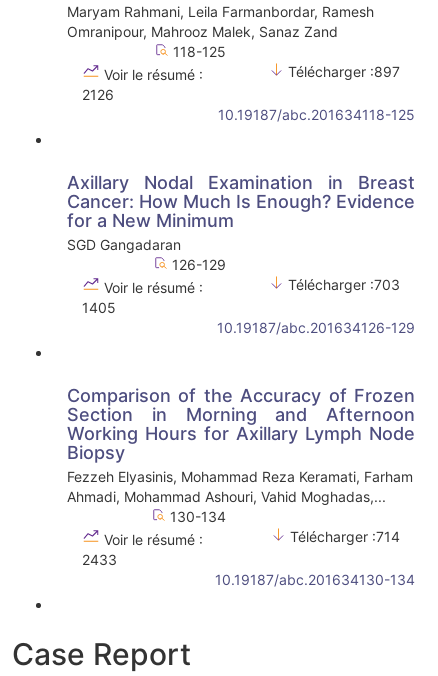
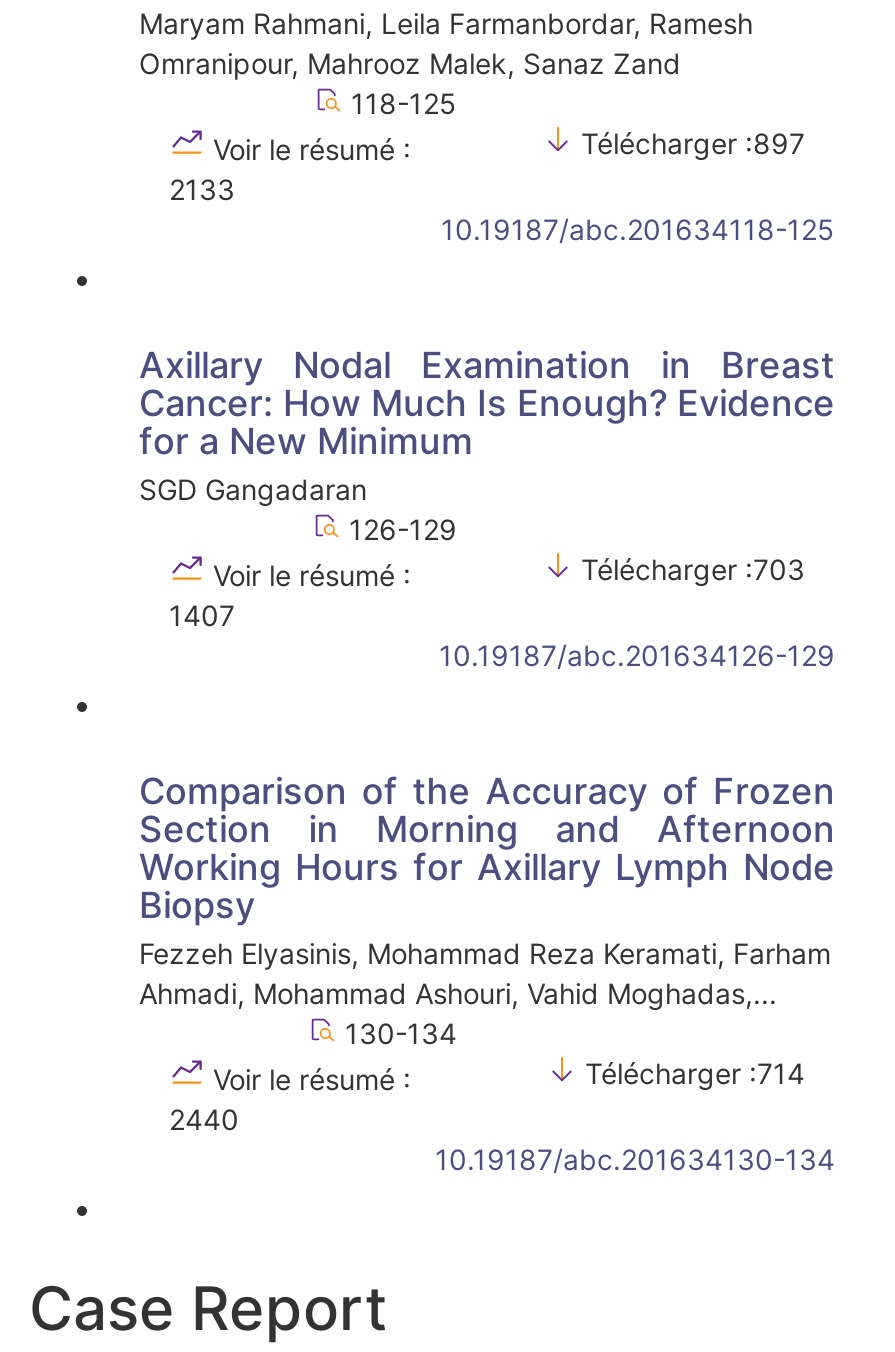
[82,86,114,103] 2126 -> [169,172,235,206] 2133
[82,299,116,316] 1405 -> [169,598,235,632] 1407
[82,551,117,568] 2433 -> [169,1102,239,1136] 2440

